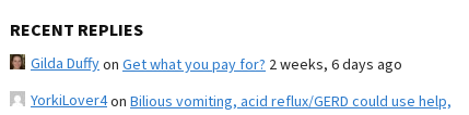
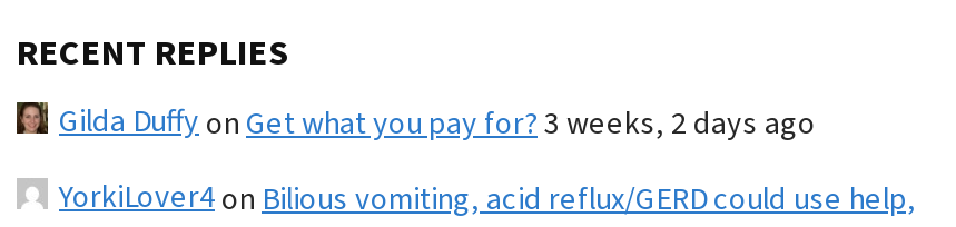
[31,53,402,76] Gilda Duffyon Get what you pay for? 2 weeks, 6 days ago -> [59,99,816,146] Gilda Duffyon Get what you pay for? 3 weeks, 2 days ago

